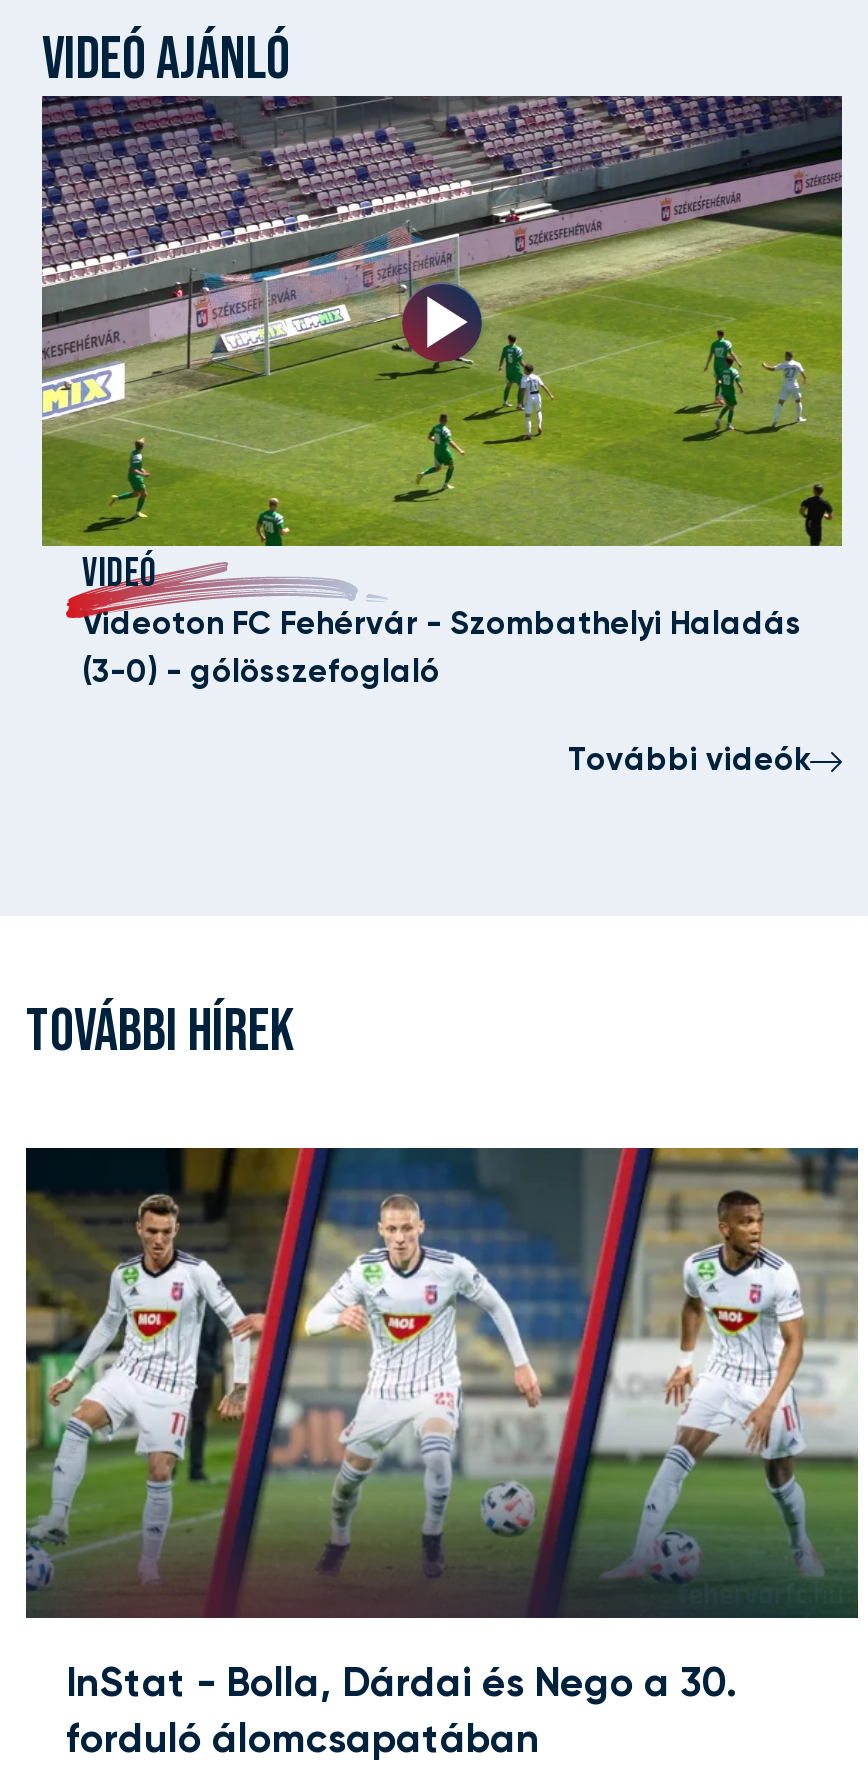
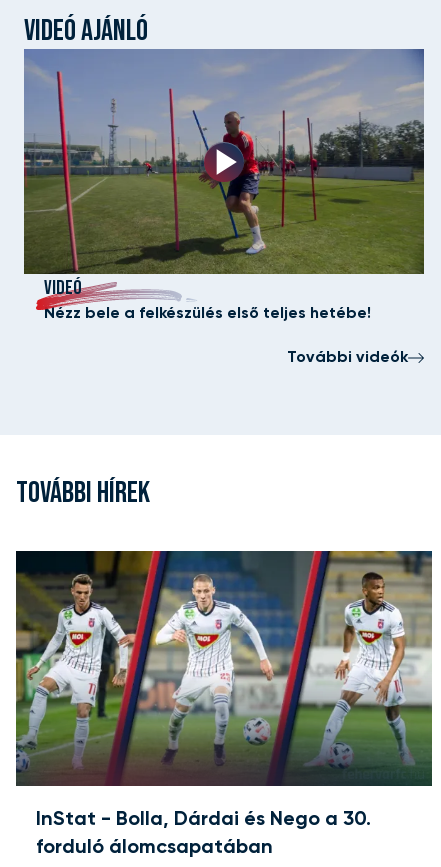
[40,94,844,691] [image] | Videoton FC Fehérvár - Szombathelyi Haladás | (3-0) - gólösszefoglaló -> [23,48,425,322] [image] | Nézz bele a felkészülés első teljes hetébe!

